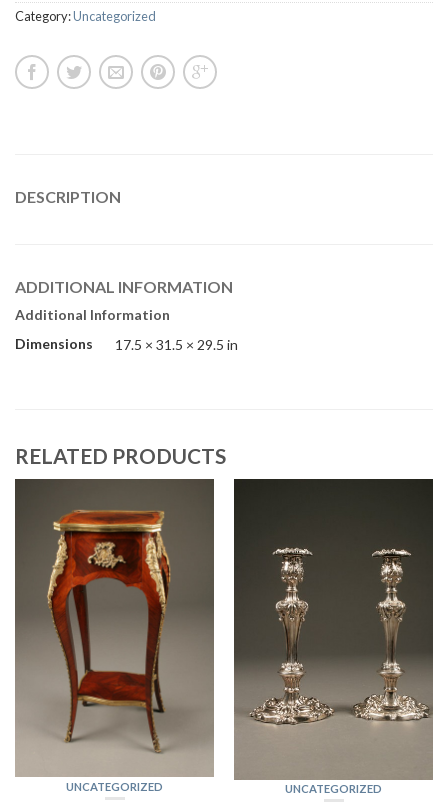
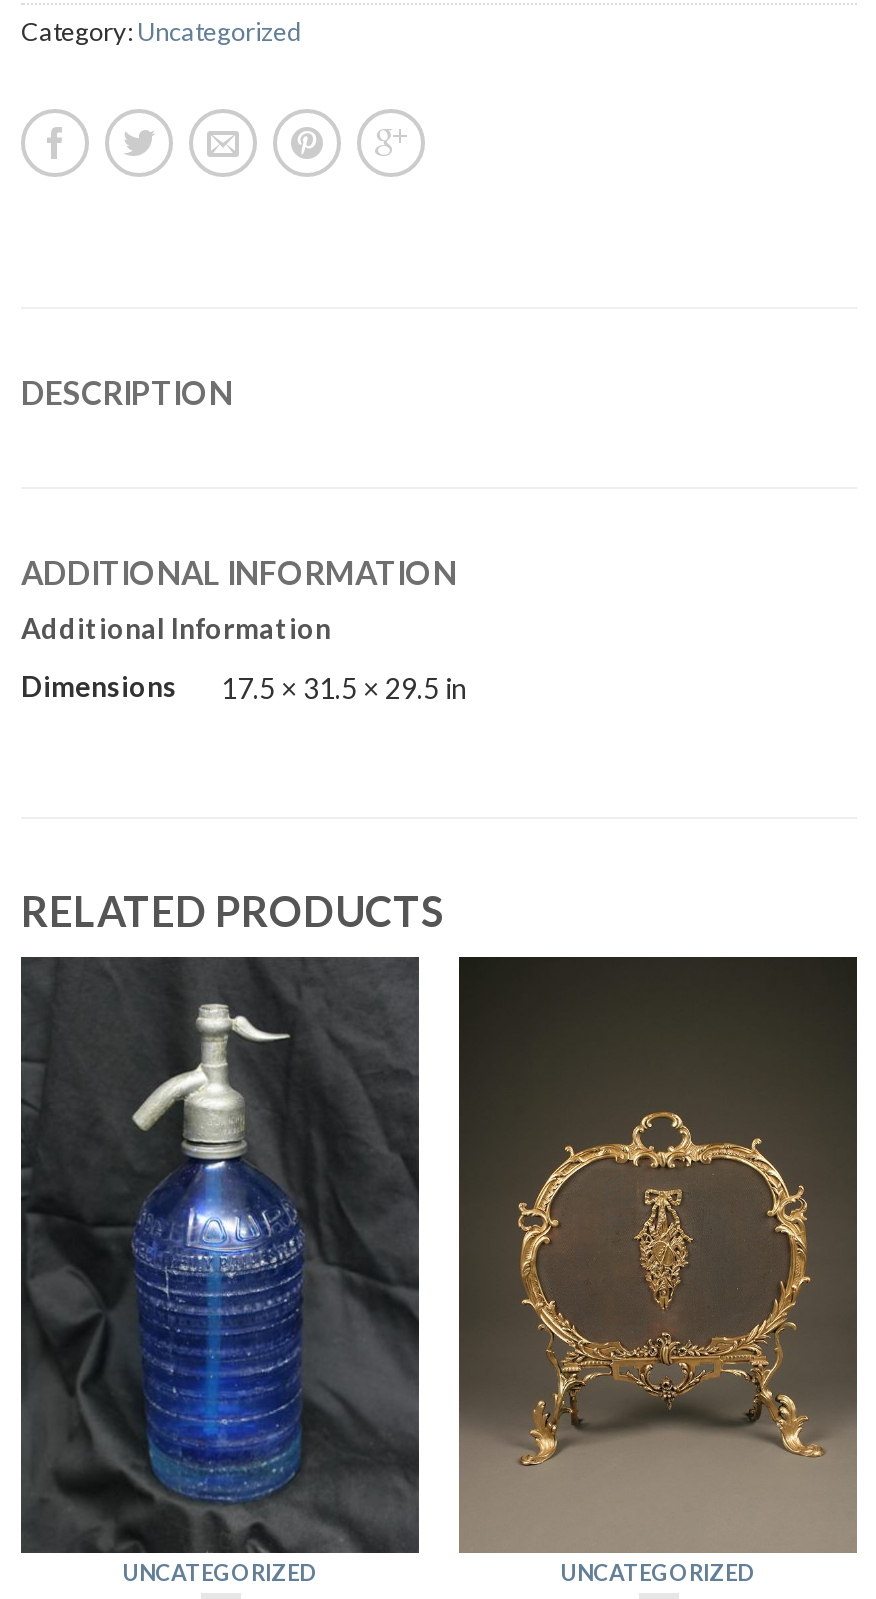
[14,479,215,776] [image] -> [19,957,421,1553] [image]
[234,547,433,734] [image] -> [461,1095,855,1469] [image]

